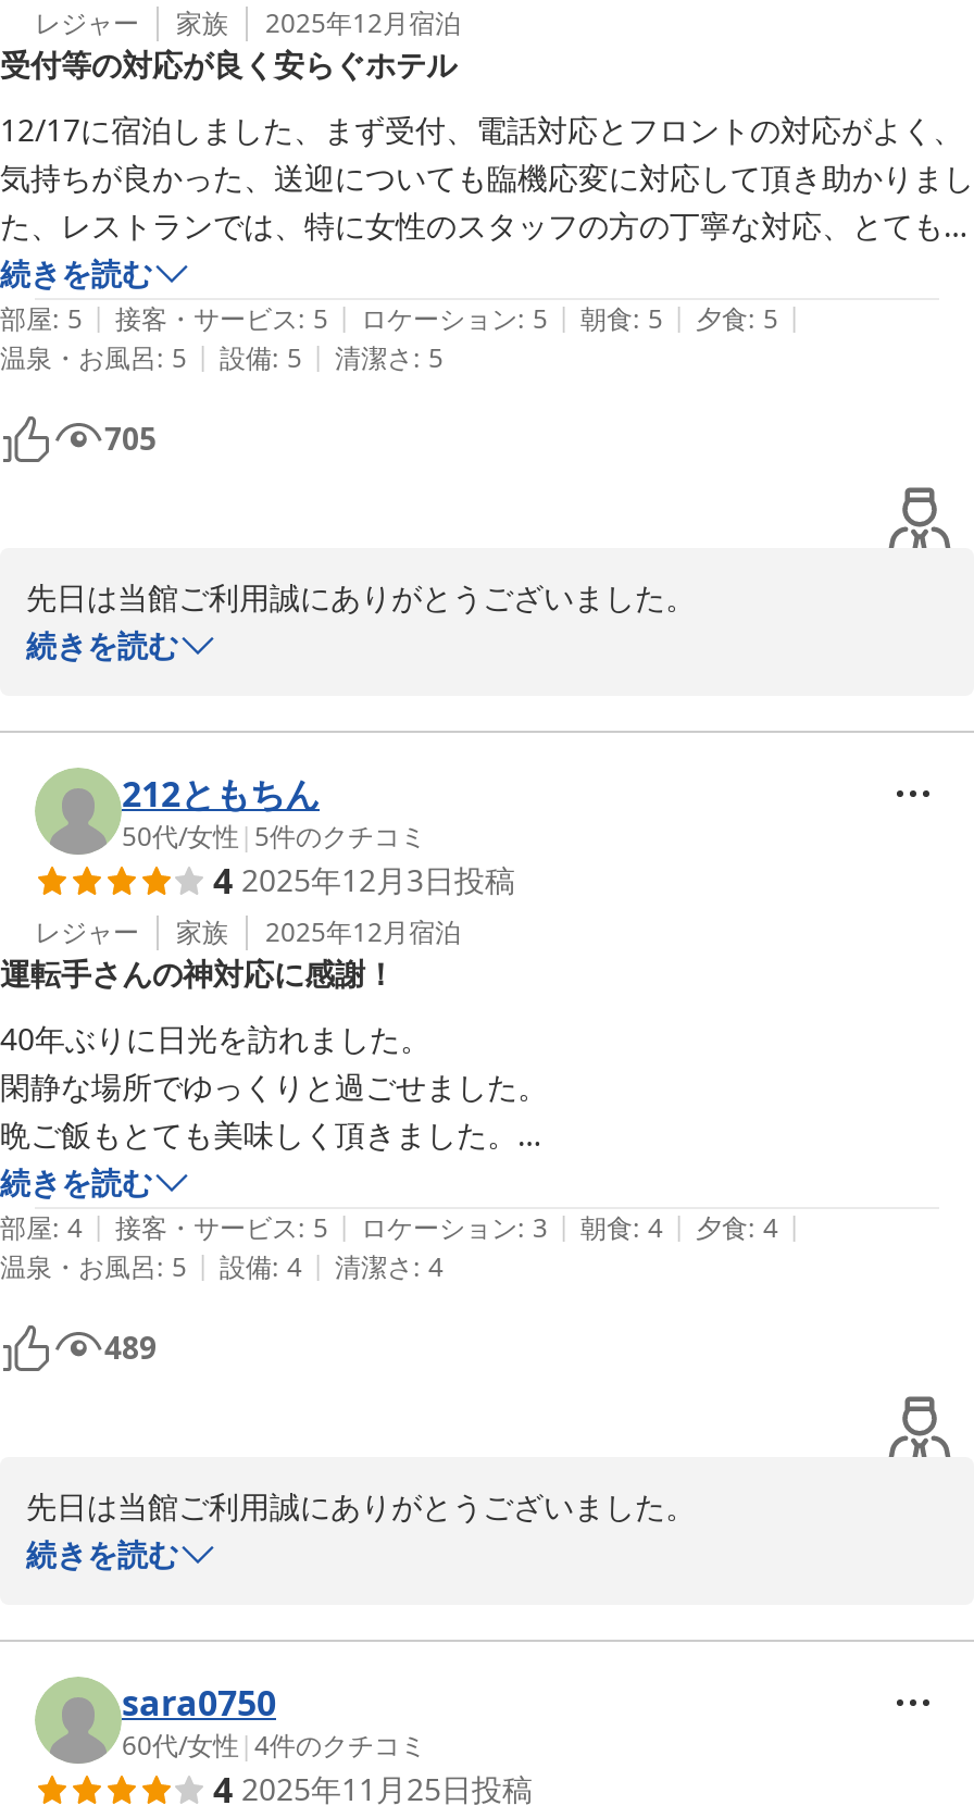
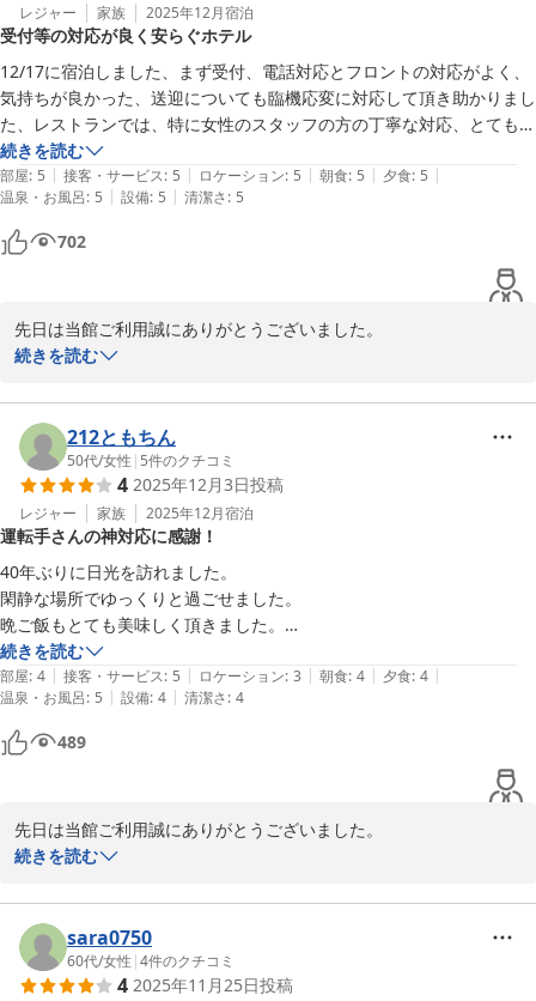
[104,418,157,459] 705 -> [57,230,86,253] 702

